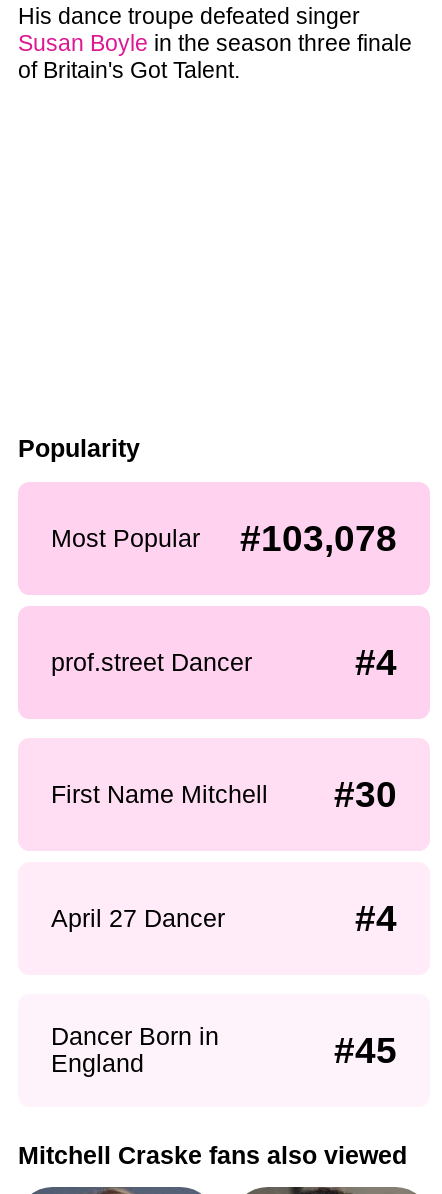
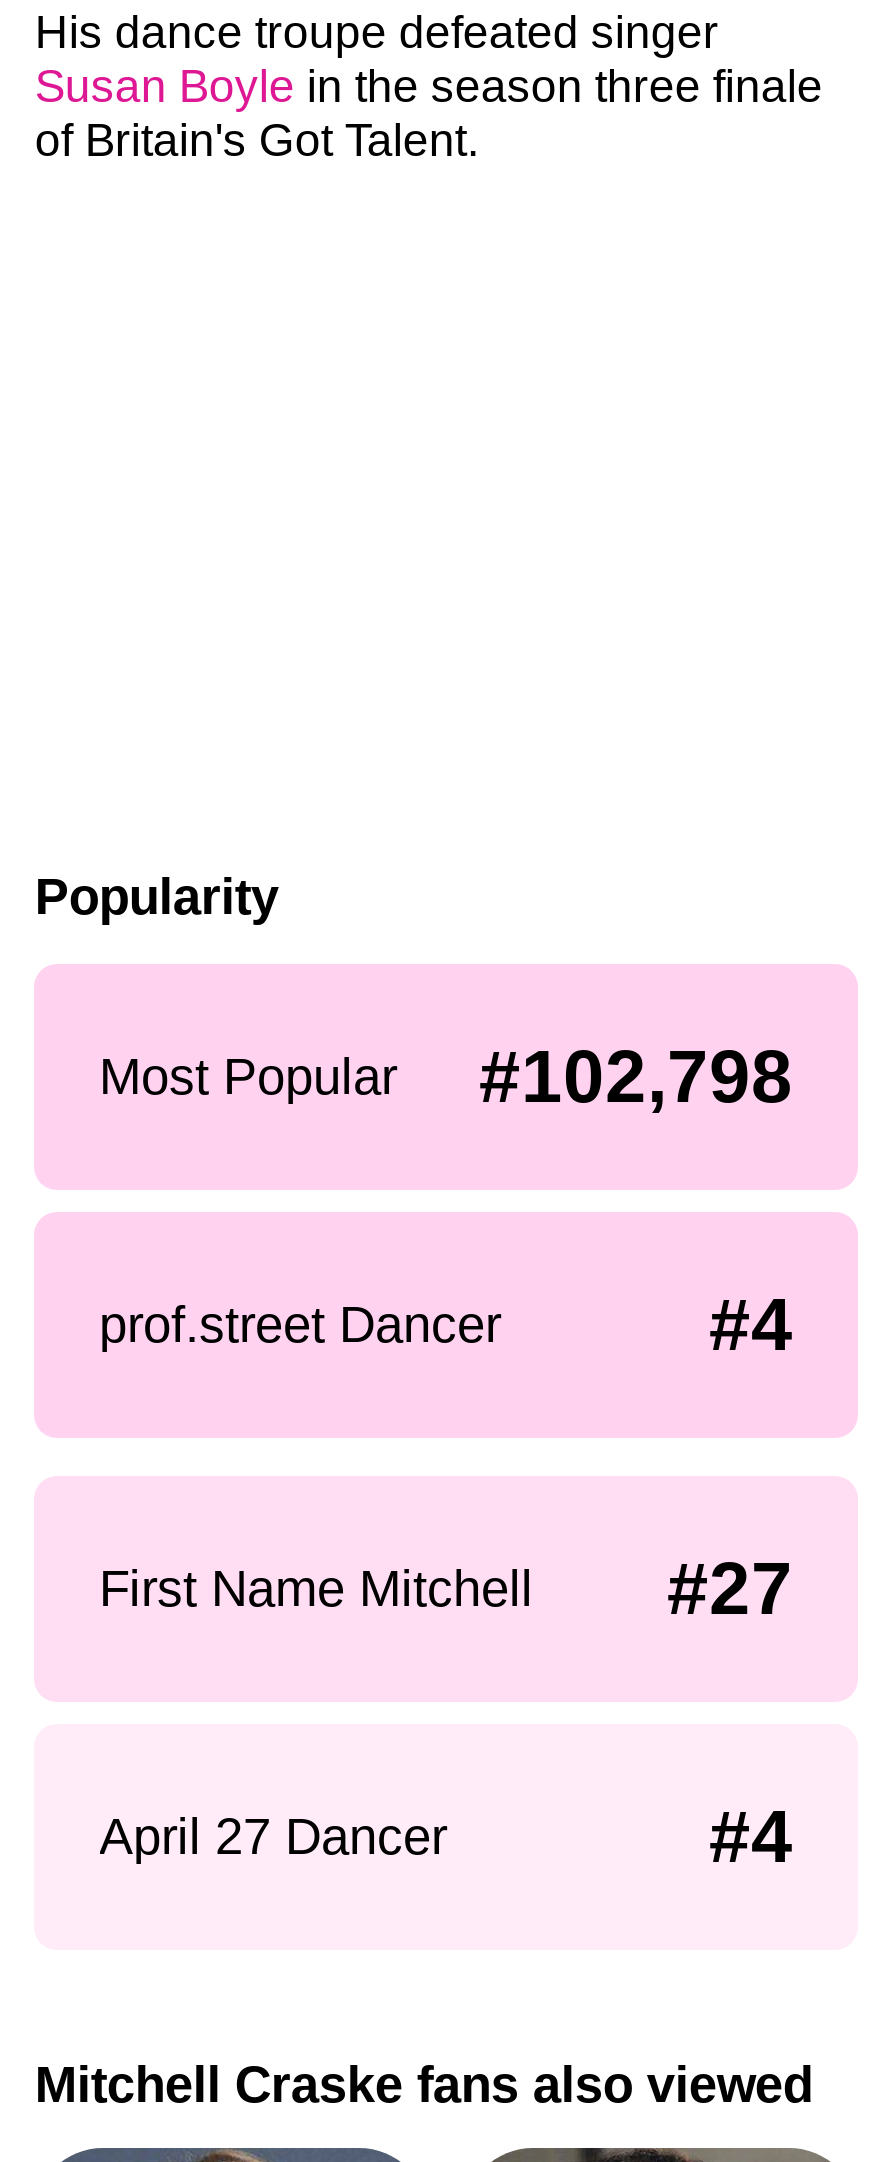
[50,518,397,559] Most Popular #103,078 -> [99,1036,793,1118] Most Popular #102,798
[334,774,397,815] #30 -> [667,1548,793,1630] #27
[50,1022,397,1077] Dancer Born in | England | #45 -> none

